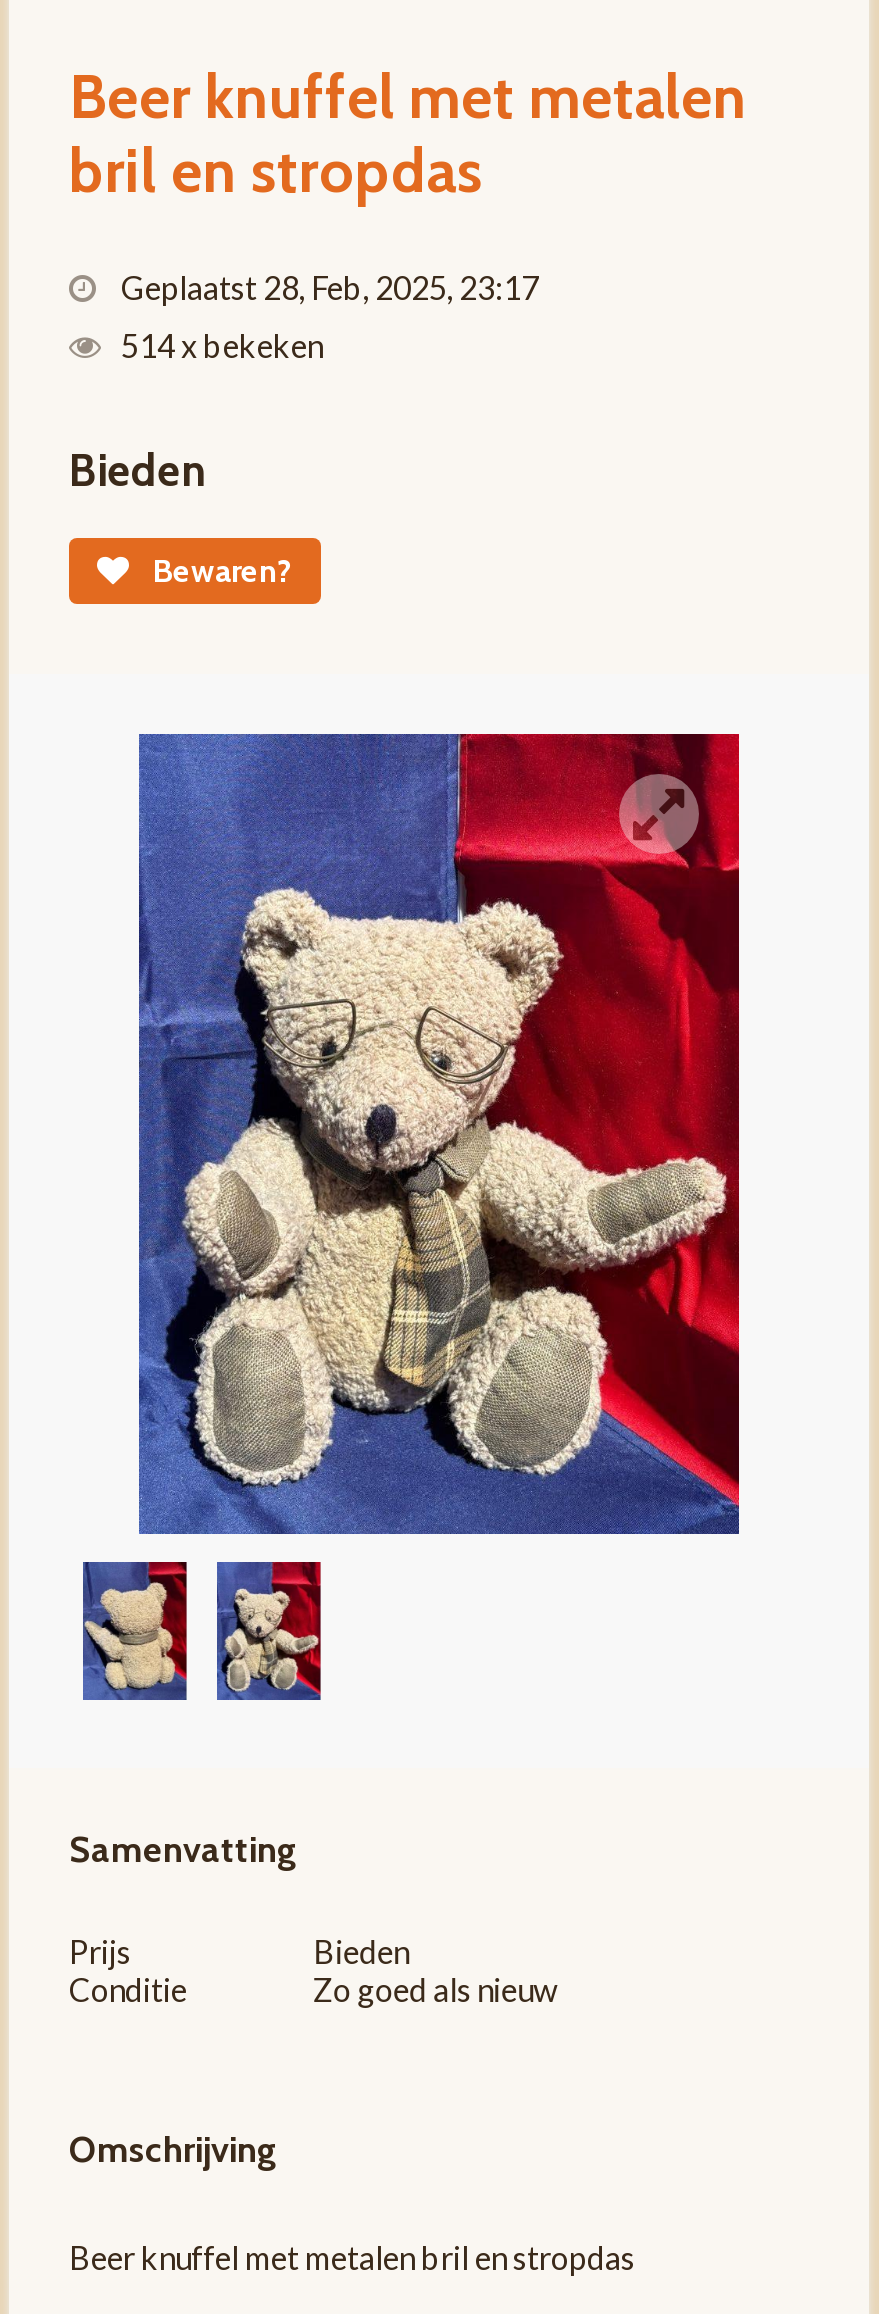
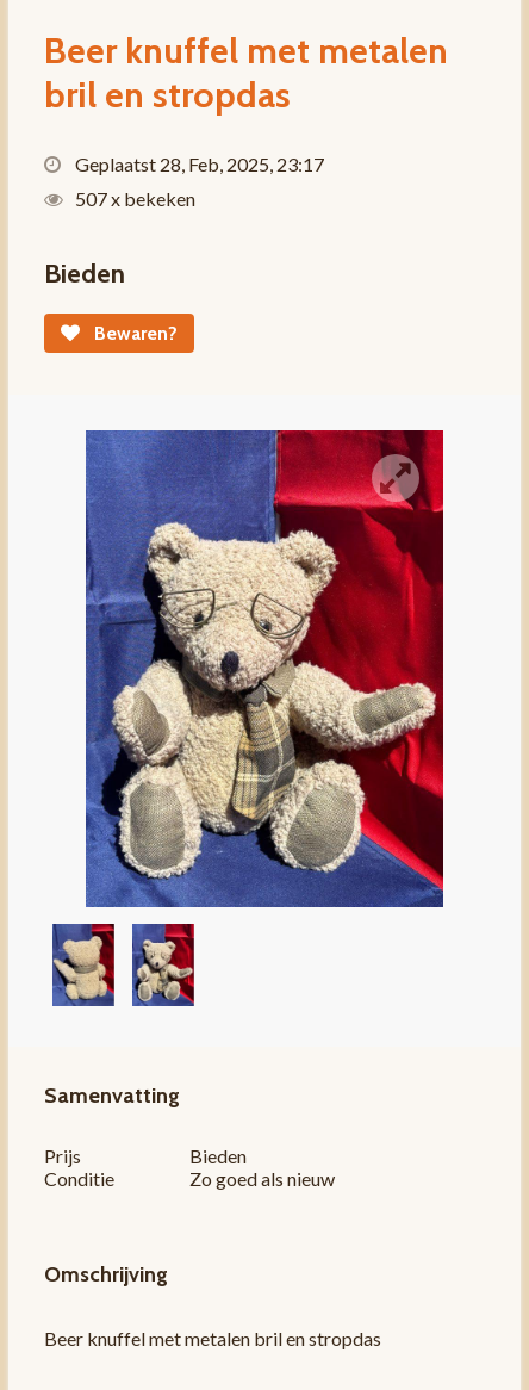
[115,326,323,364] 514 x bekeken -> [71,187,195,210] 507 x bekeken

